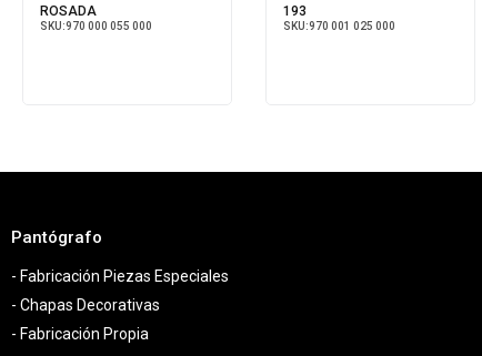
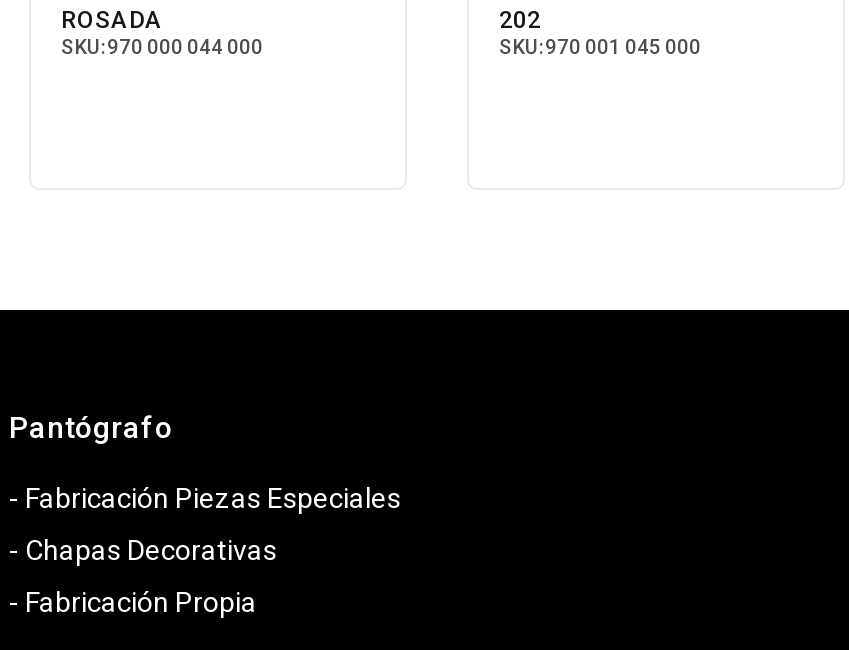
[283,3,307,19] 193 -> [499,6,541,34] 202
[40,20,152,32] SKU: 970 000 055 000 -> [61,36,263,58] SKU: 970 000 044 000
[283,20,395,32] SKU: 970 001 025 000 -> [499,36,701,58] SKU: 970 001 045 000

